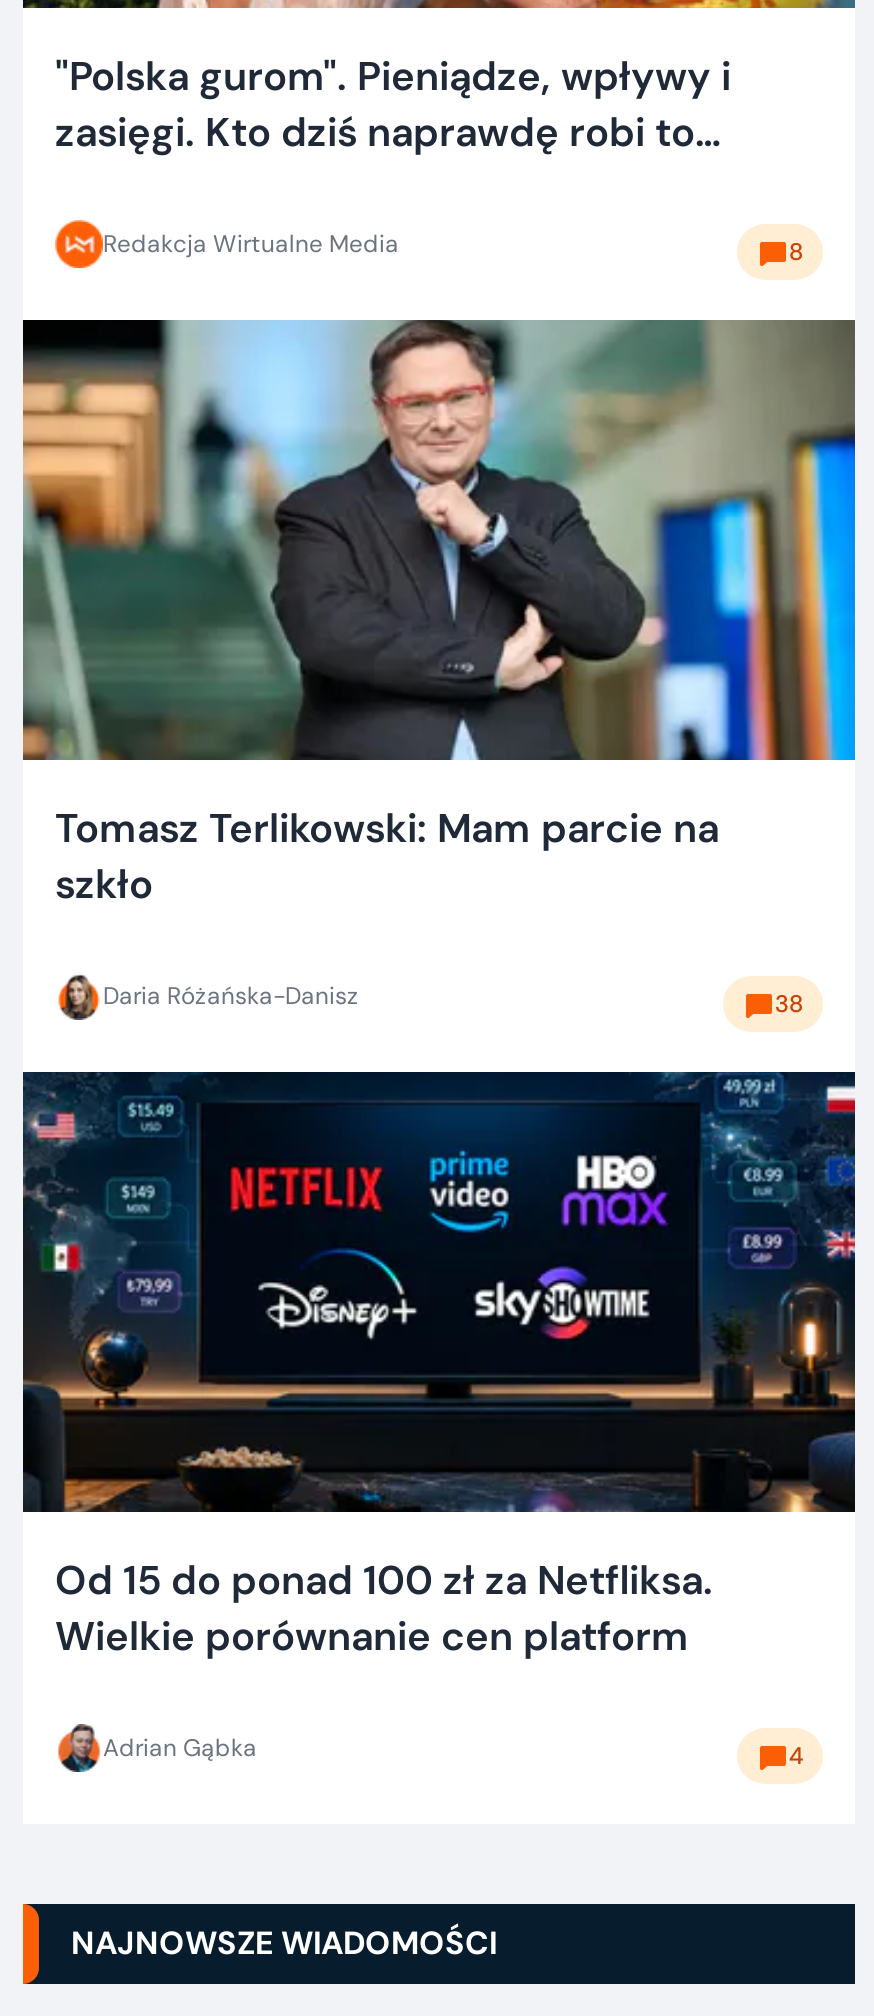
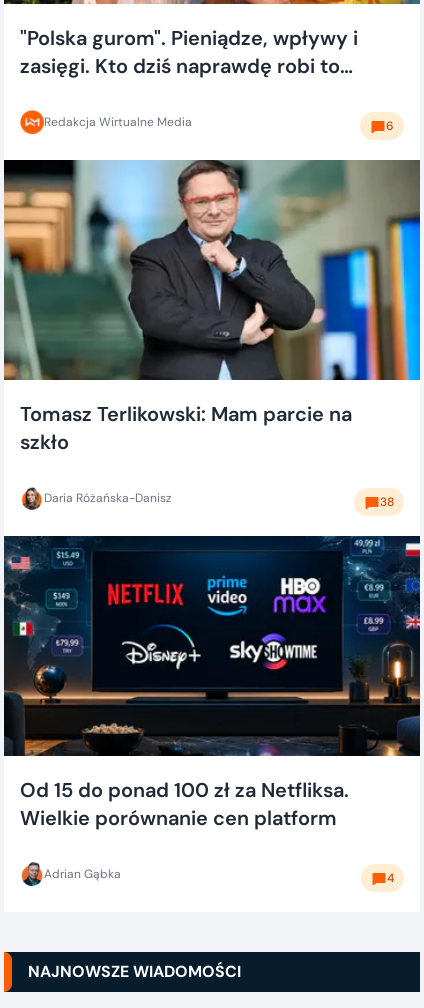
[789,236,803,268] 8 -> [386,118,394,134] 6

